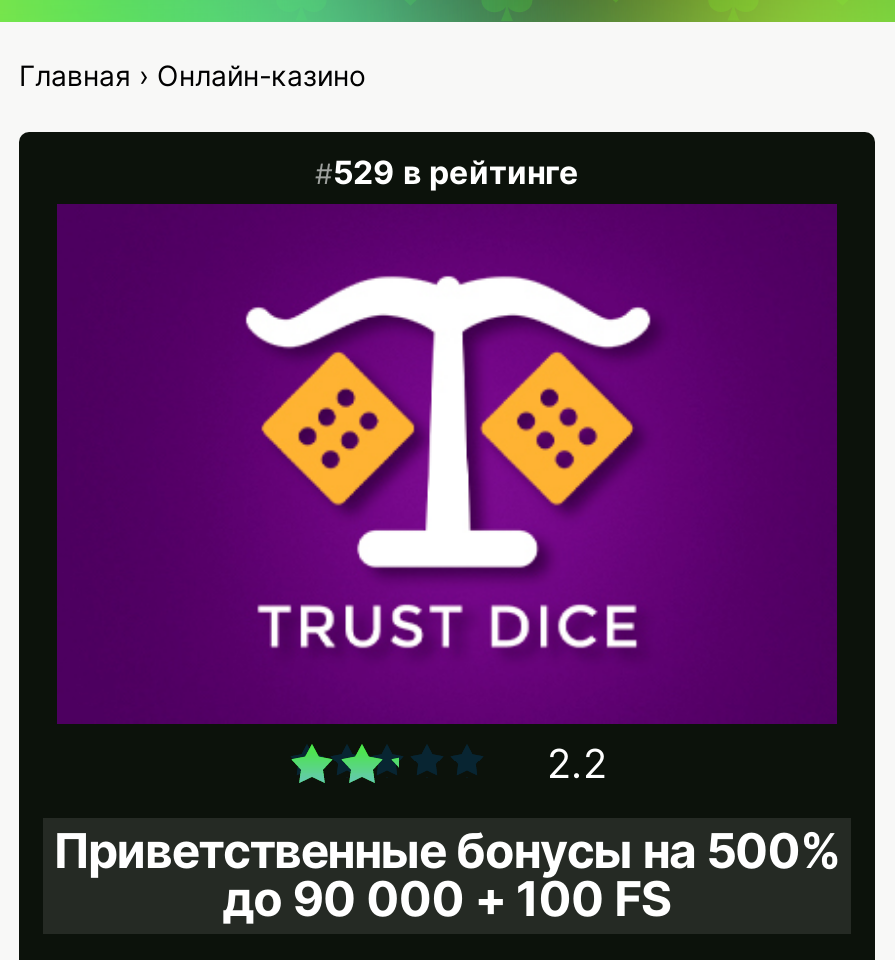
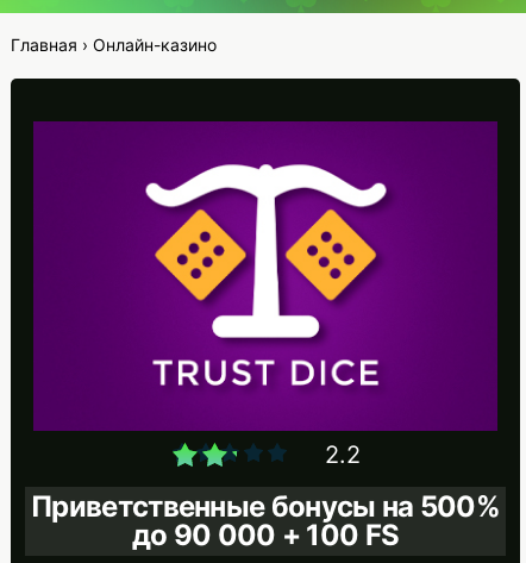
[333,153,579,193] 529 в рейтинге -> none

